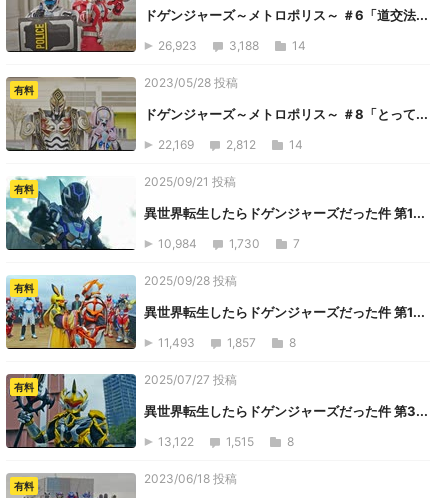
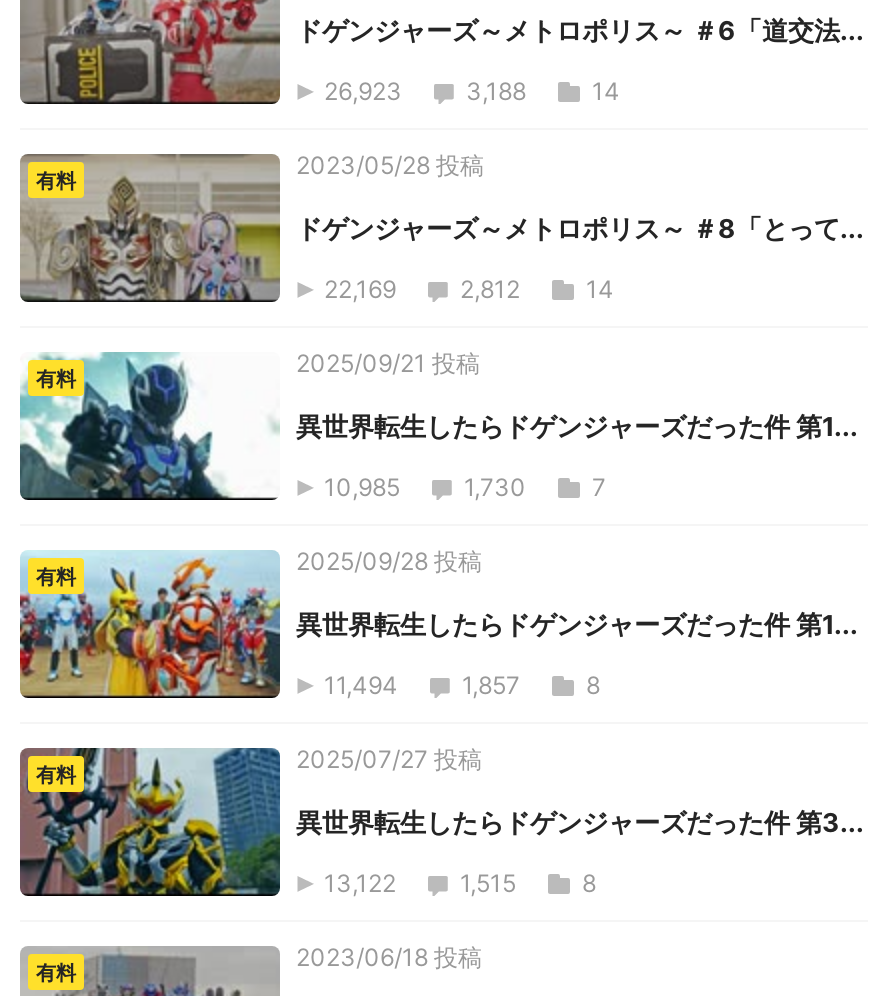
[158,236,197,251] 10,984 -> [324,472,400,502] 10,985
[158,335,195,350] 11,493 -> [324,670,398,700] 11,494

